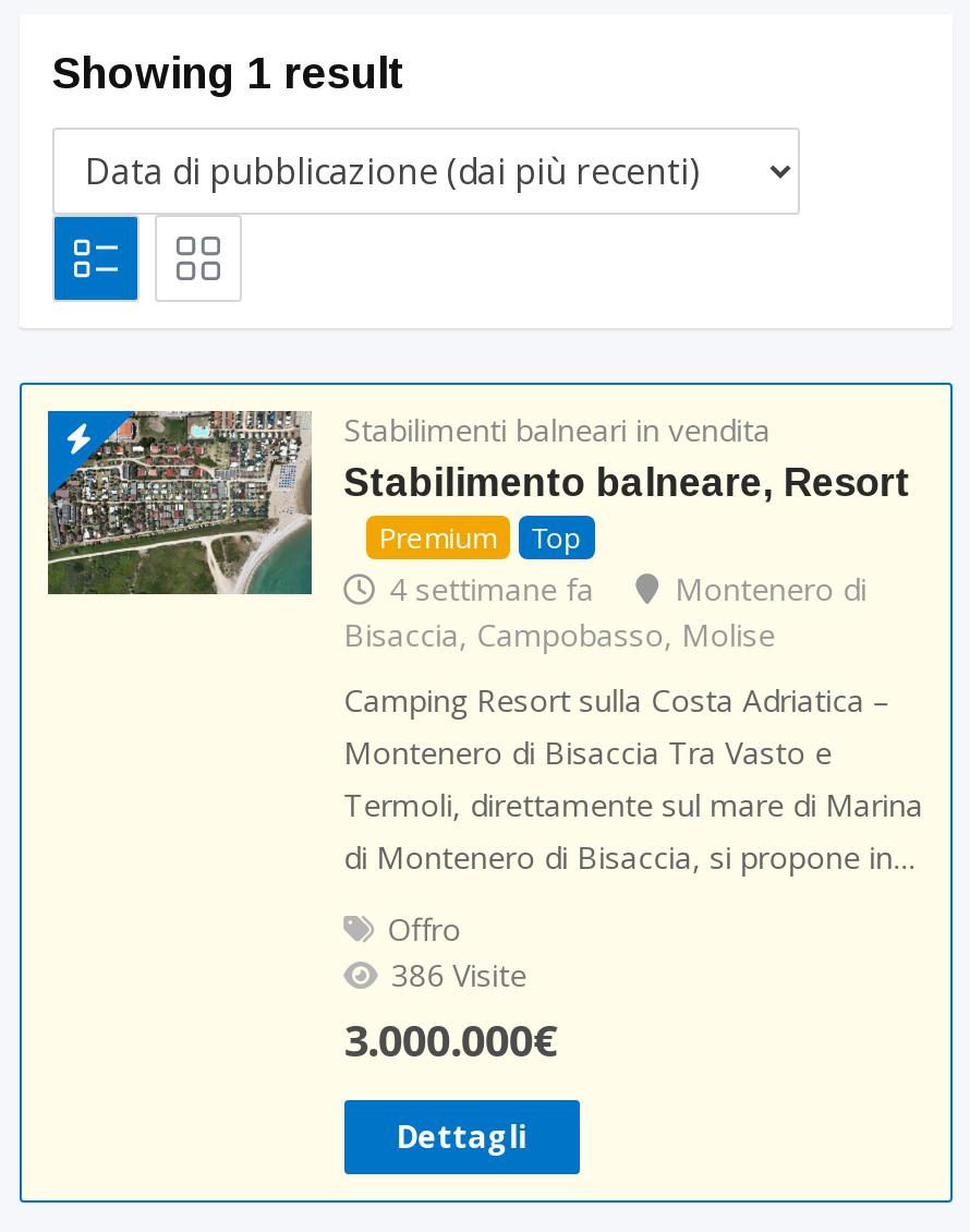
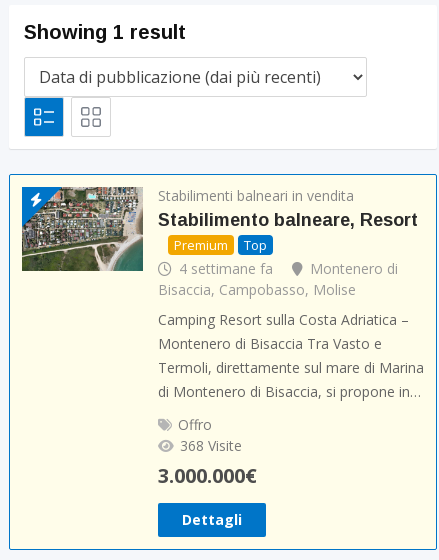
[391,954,527,995] 386 Visite -> [180,436,242,455] 368 Visite

